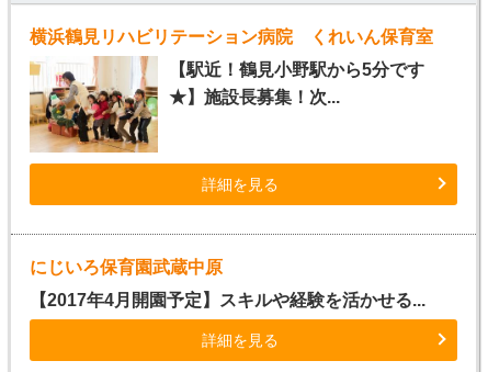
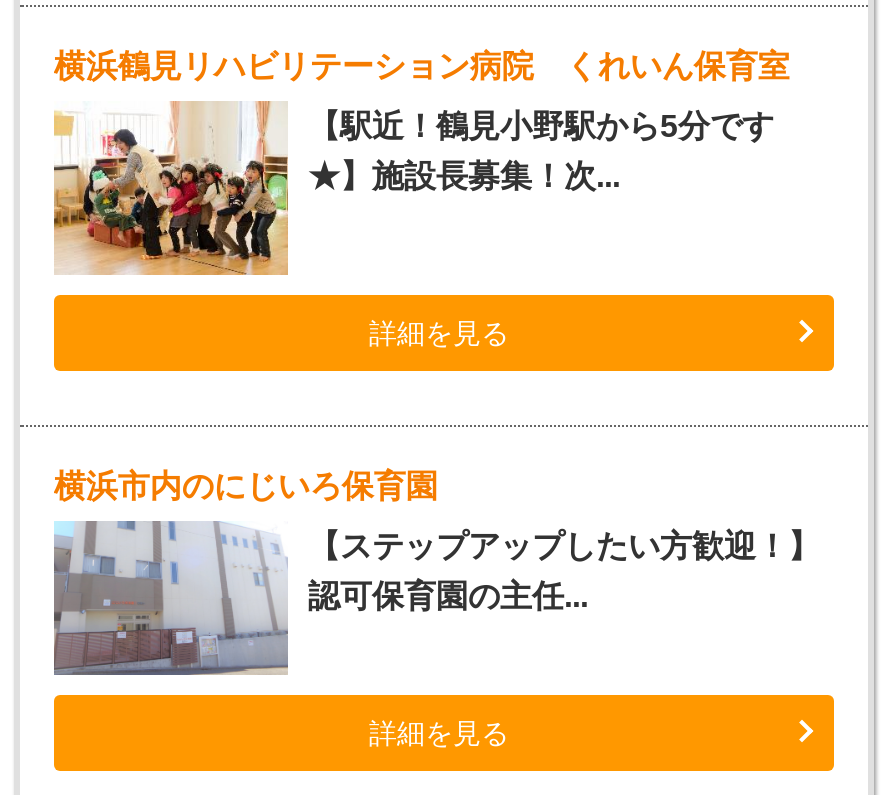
[29,258,425,310] にじいろ保育園武蔵中原 | 【2017年4月開園予定】スキルや経験を活かせる... -> [54,470,820,614] 横浜市内のにじいろ保育園 | 【ステップアップしたい方歓迎！】 | 認可保育園の主任...

